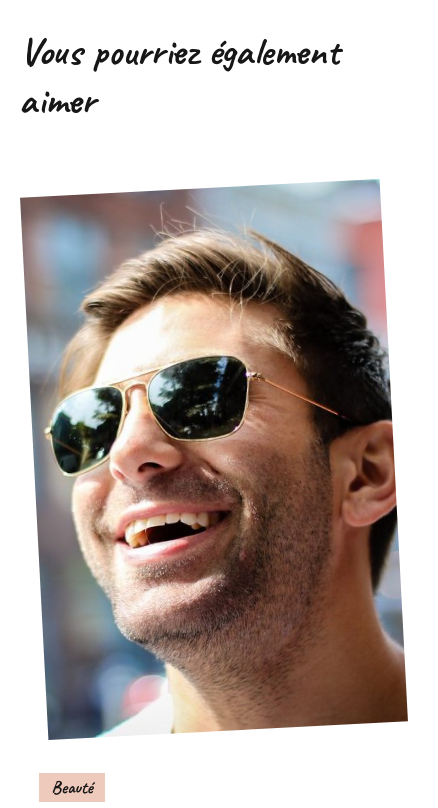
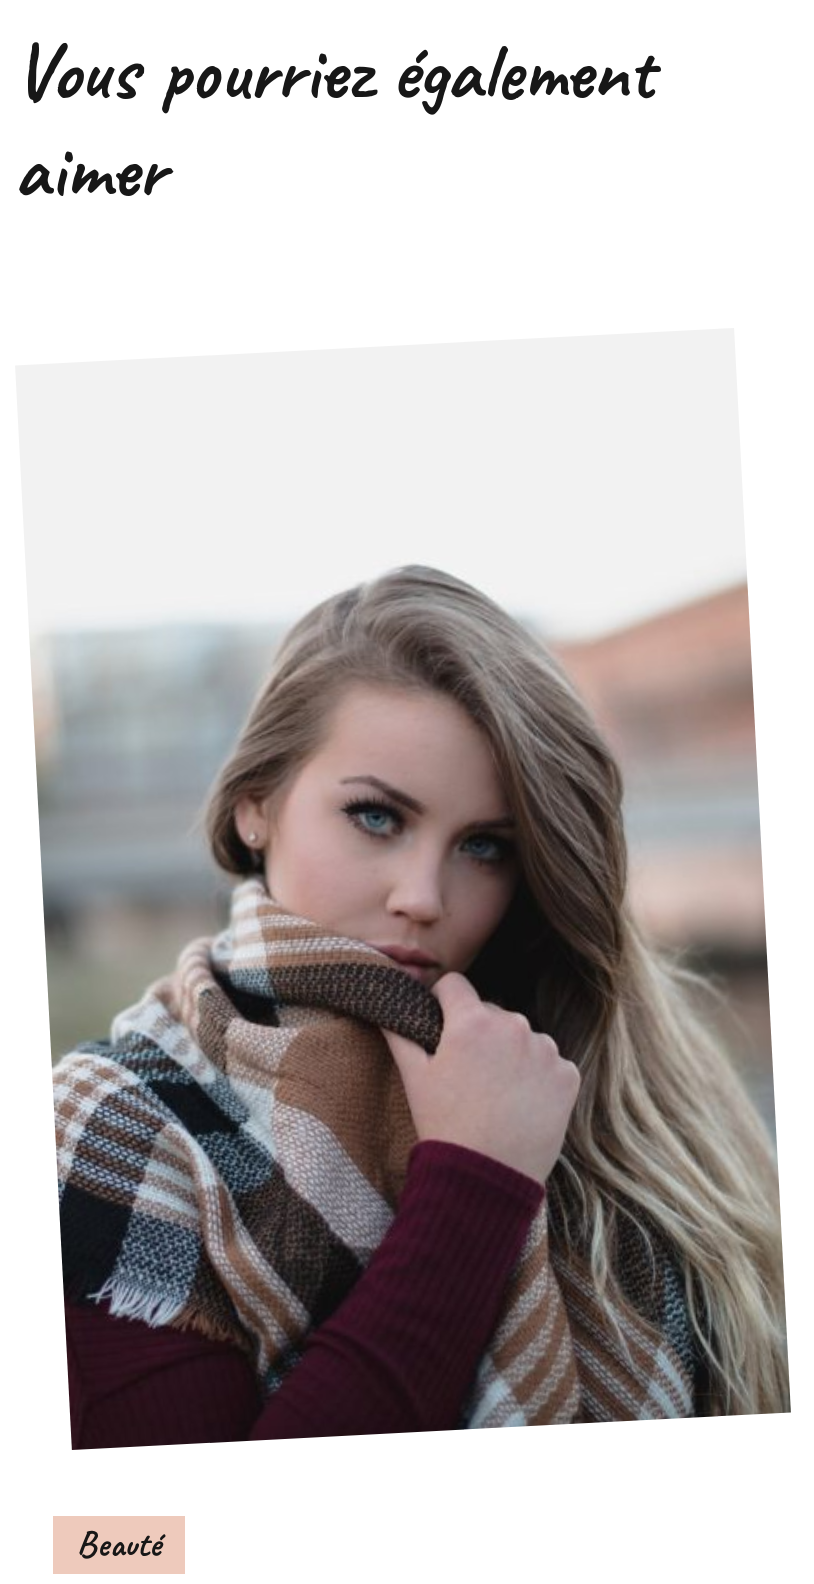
[19,179,408,740] [image] -> [15,330,791,1450] [image]

